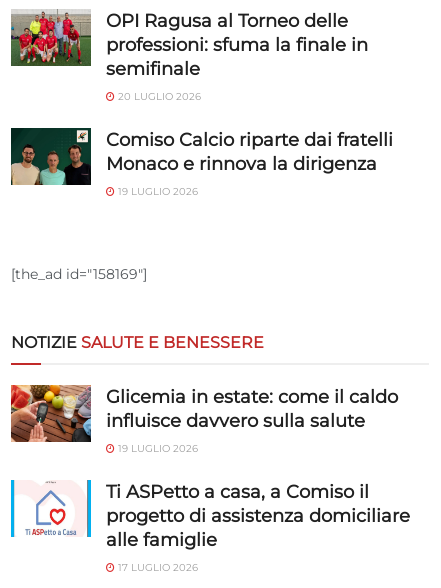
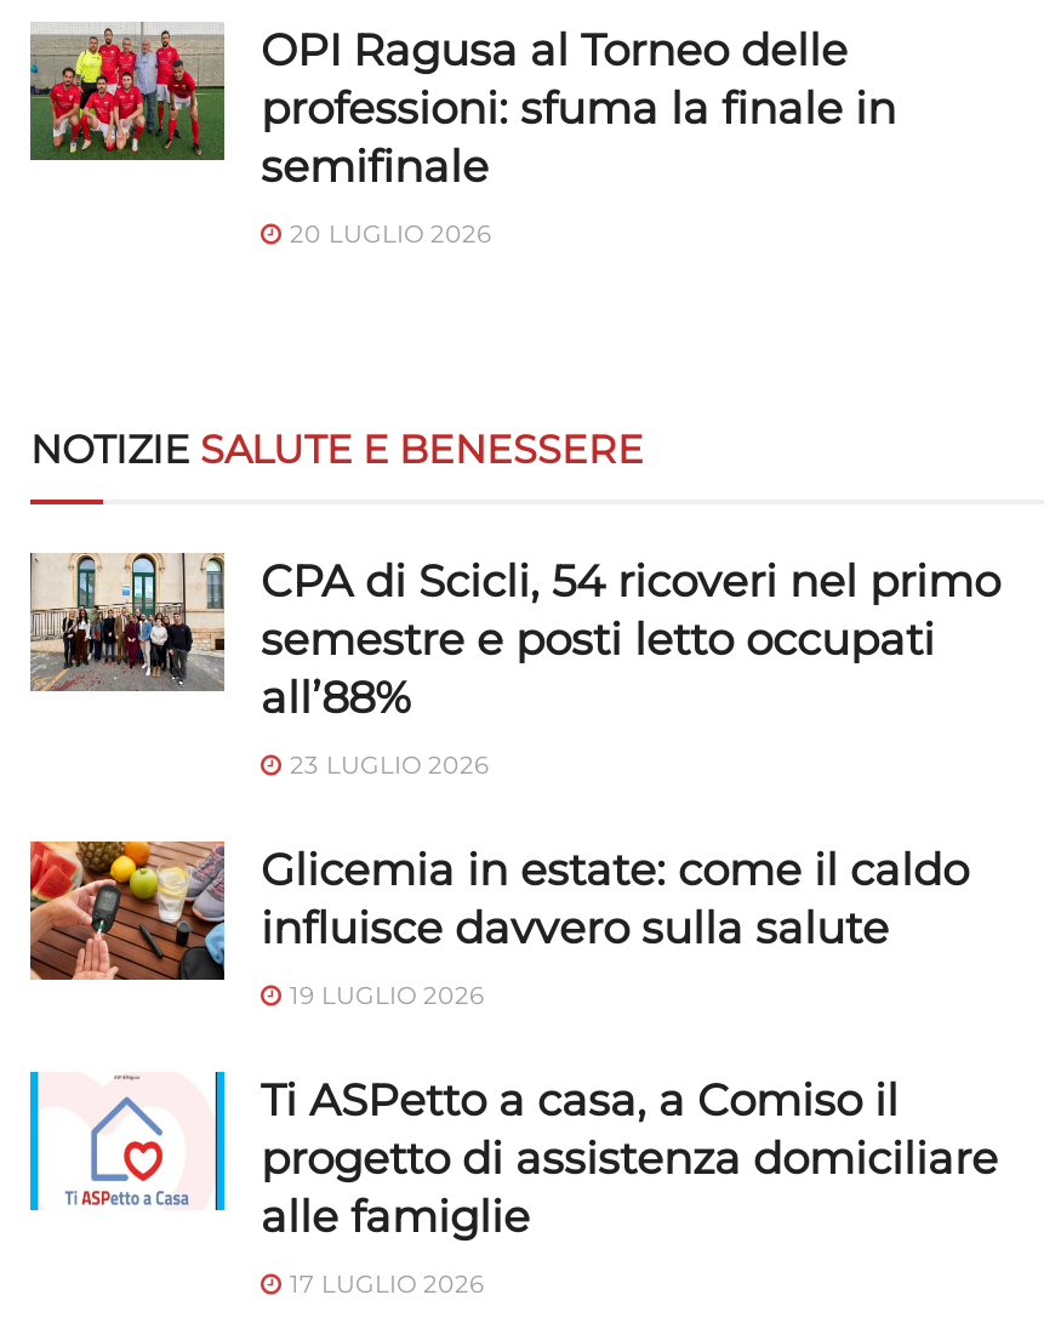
[10,127,393,198] [image] | Comiso Calcio riparte dai fratelli | Monaco e rinnova la dirigenza | 19 LUGLIO 2026 -> none
[11,265,147,283] [the_ad id="158169"] -> none
moved [11,333,264,352] -> [30,426,644,472]: NOTIZIE SALUTE E BENESSERE
none -> [30,555,1000,780] [image] | CPA di Scicli, 54 ricoveri nel primo | semestre e posti letto occupati | all’88% | 23 LUGLIO 2026

